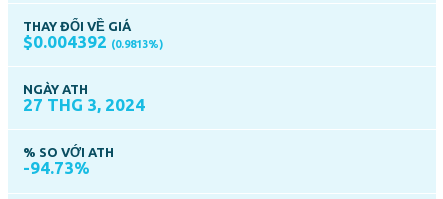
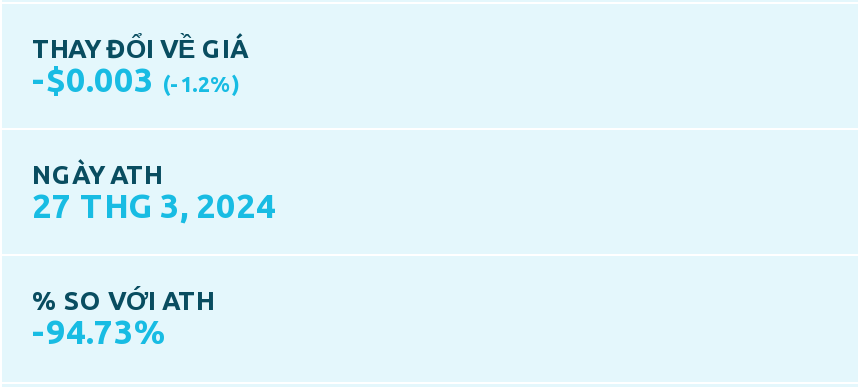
[23,32,163,51] $0.004392 (0.9813%) -> [32,59,240,97] -$0.003 (-1.2%)

